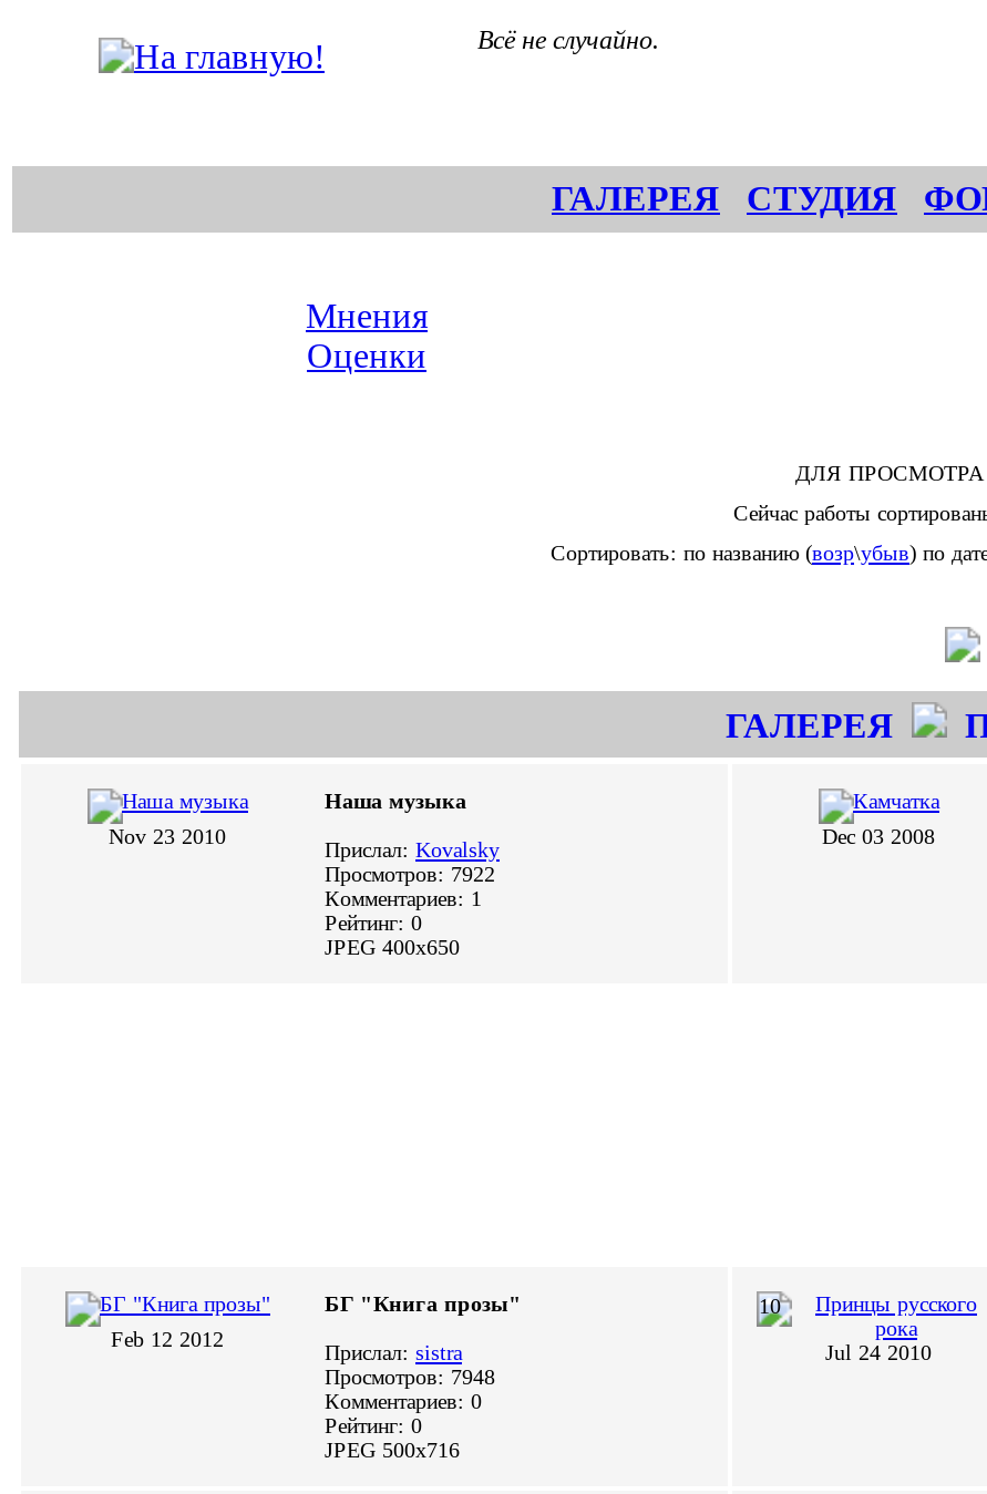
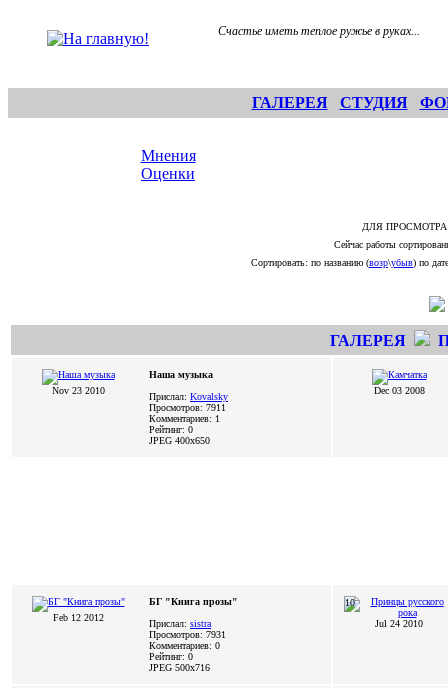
[477,24,659,55] Всё не случайно. -> [218,24,420,38] Счастье иметь теплое ружье в руках...
[325,862,495,886] Просмотров: 7922 -> [149,402,226,413] Просмотров: 7911
[325,1364,495,1389] Просмотров: 7948 -> [149,629,226,640] Просмотров: 7931

